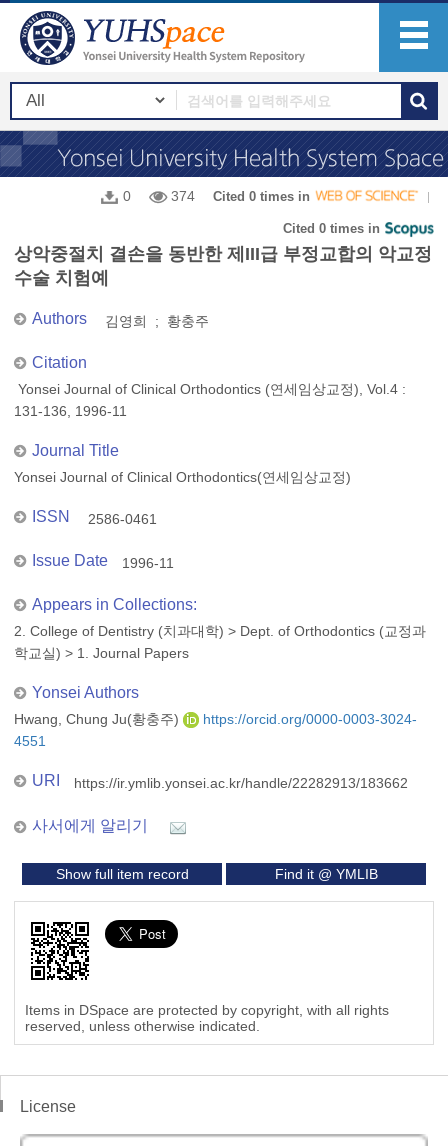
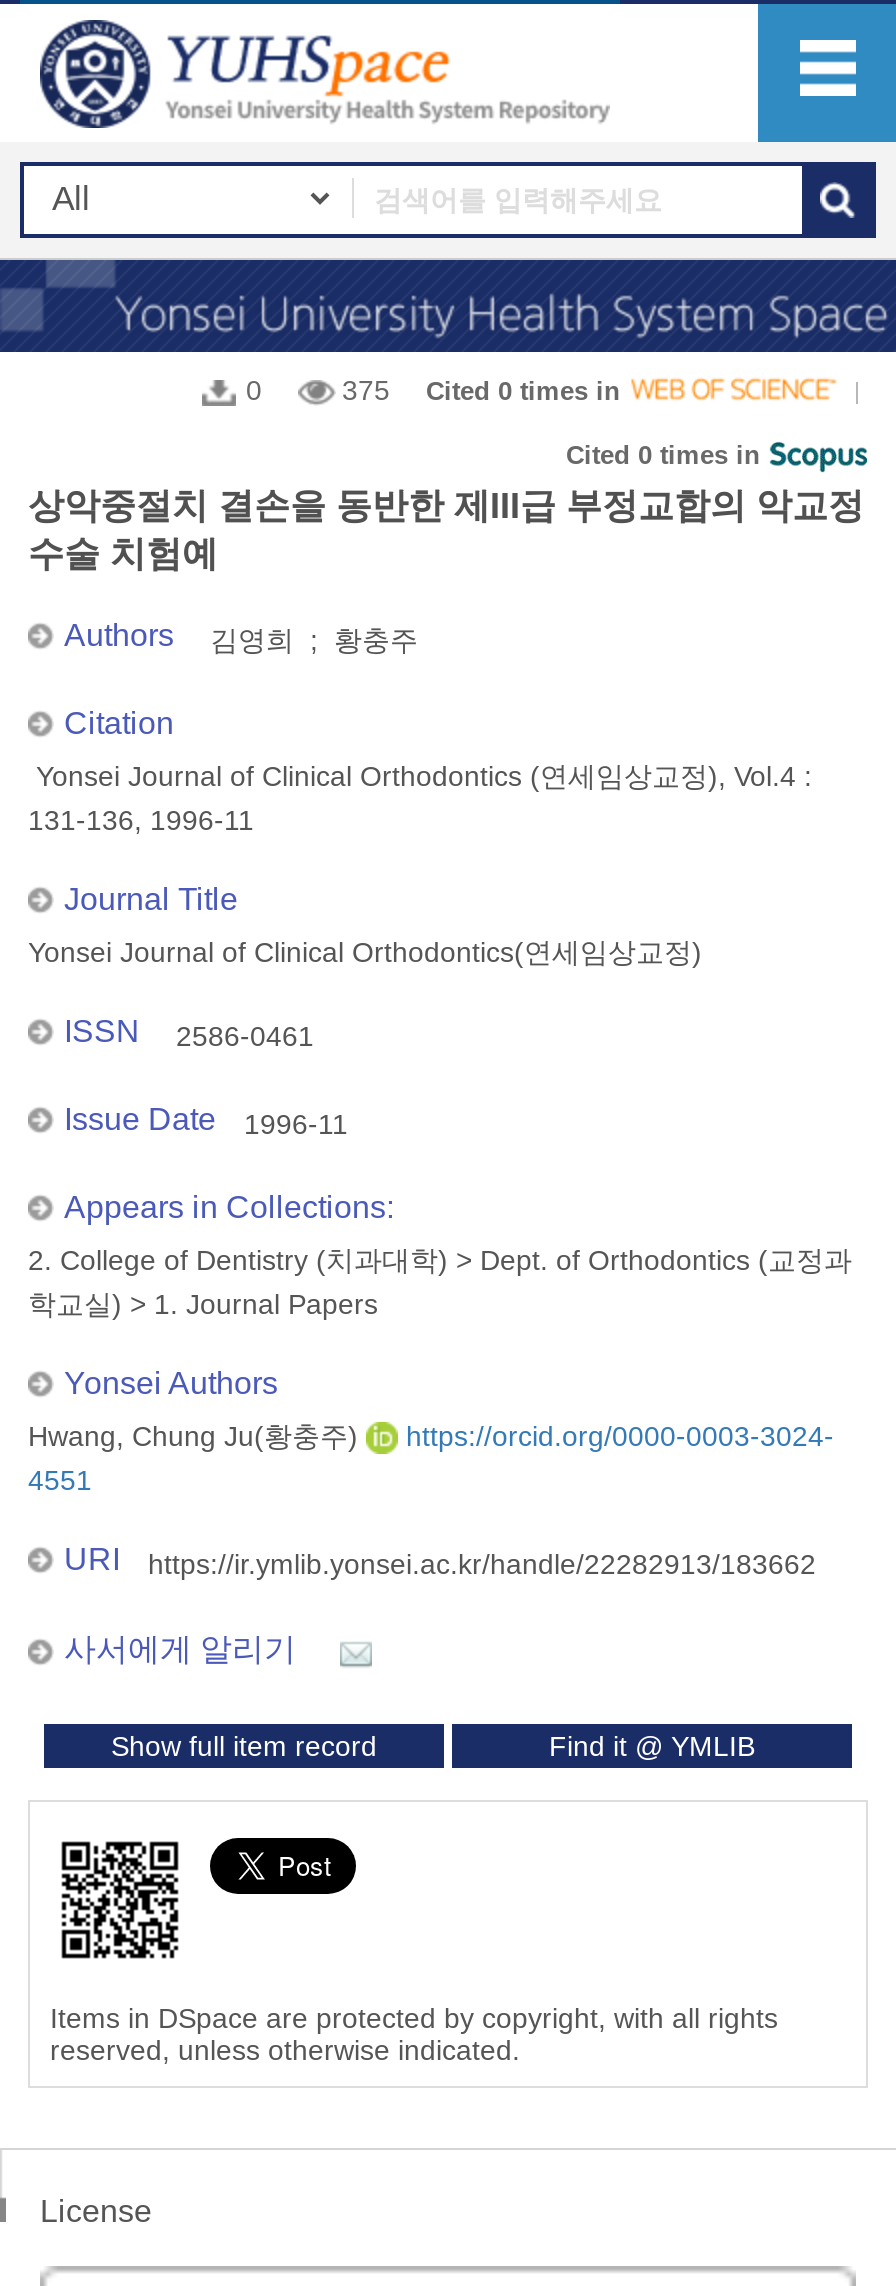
[171,188,314,204] 374 Cited 0 times in -> [342,374,628,406] 375 Cited 0 times in

